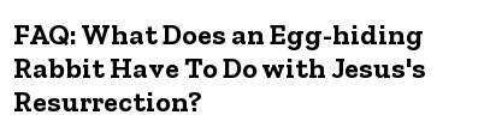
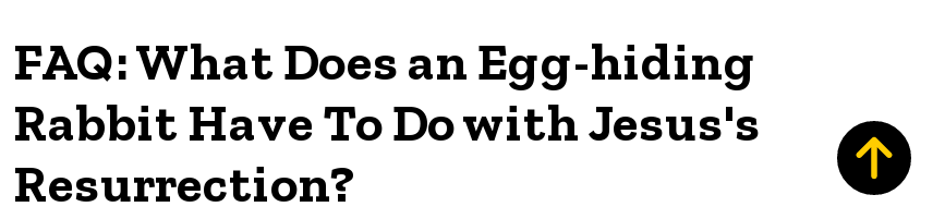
none -> [835,119,913,197] [image]

